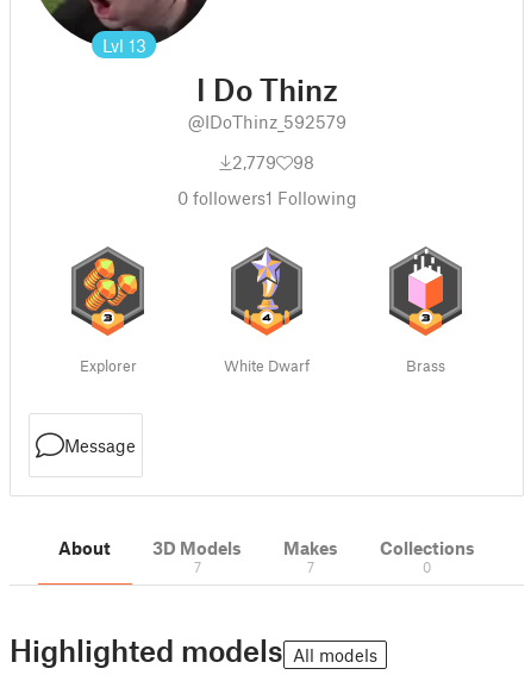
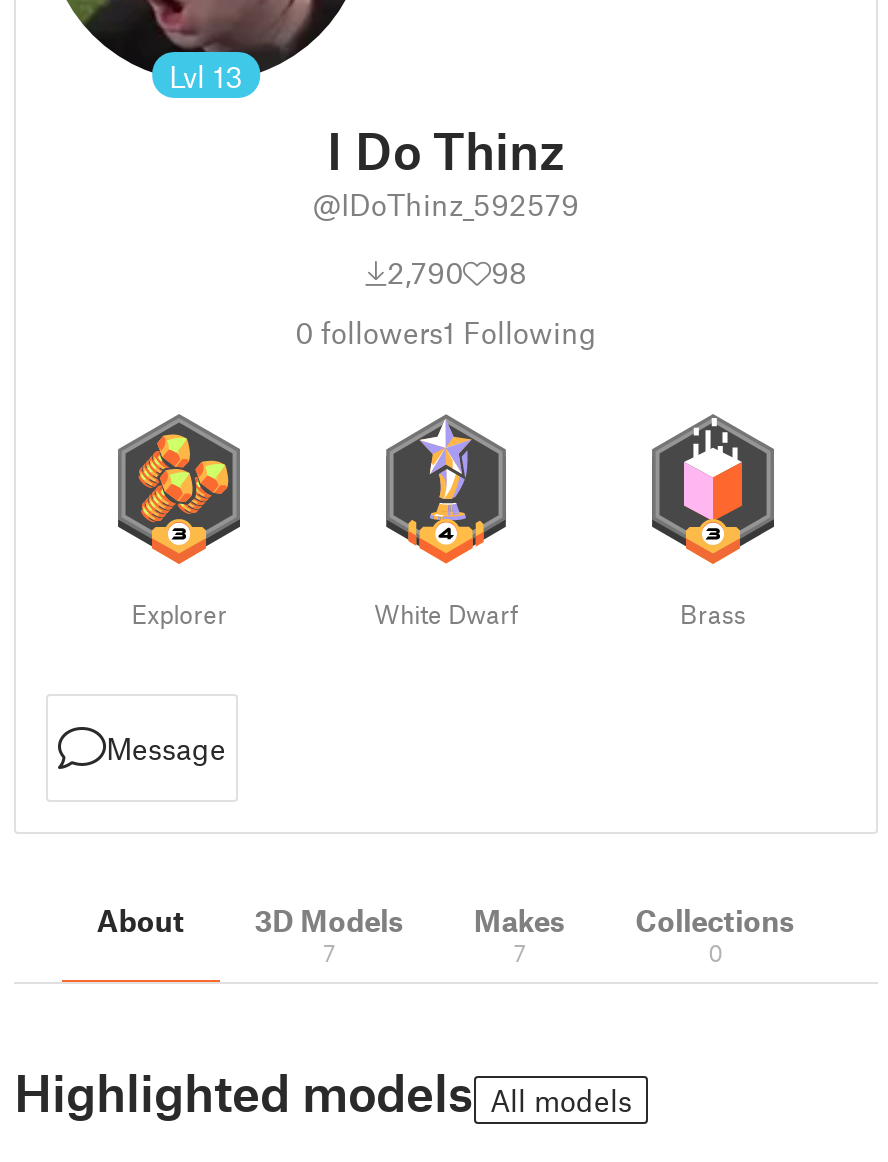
[232,151,314,173] 2,779 98 -> [387,254,527,290] 2,790 98

